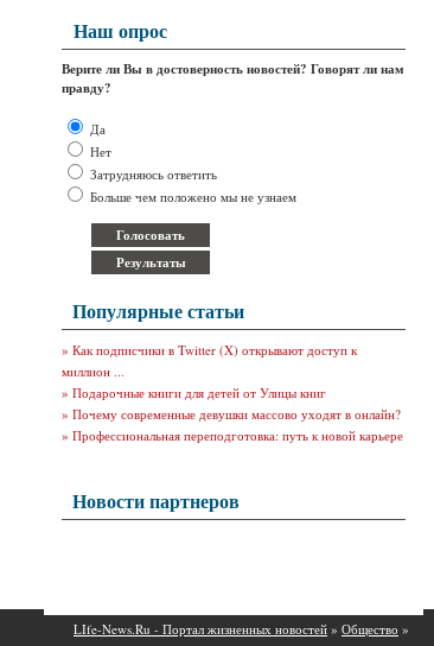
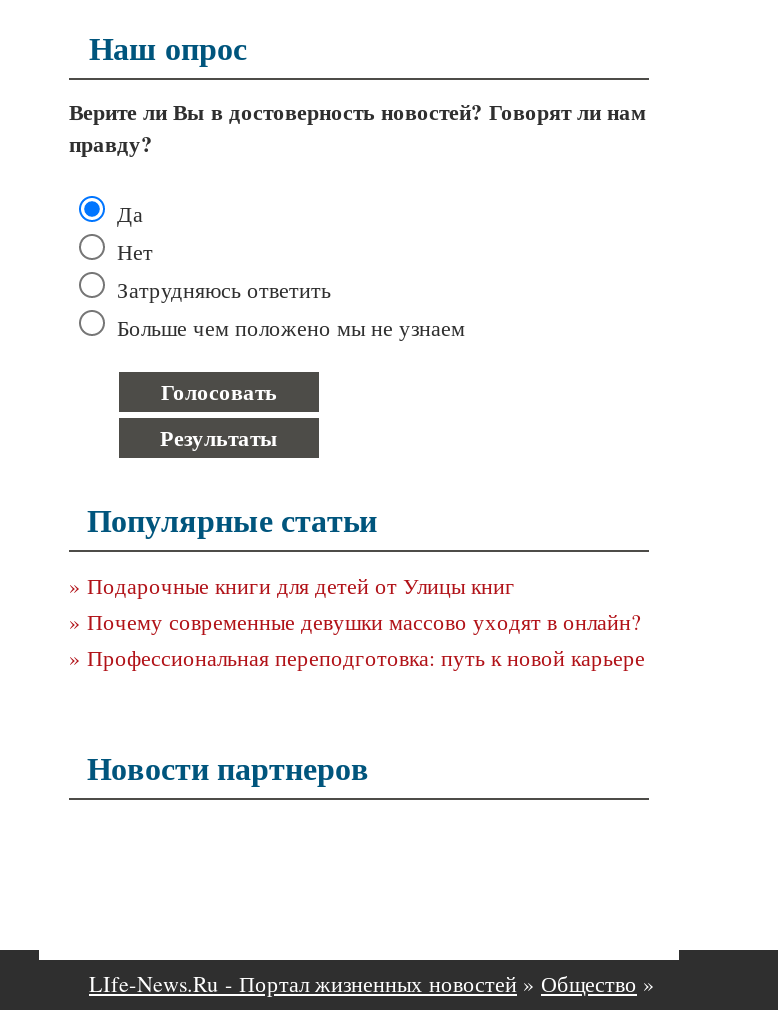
[62,341,357,380] » Как подписчики в Twitter (X) открывают доступ к | миллион ... -> none

